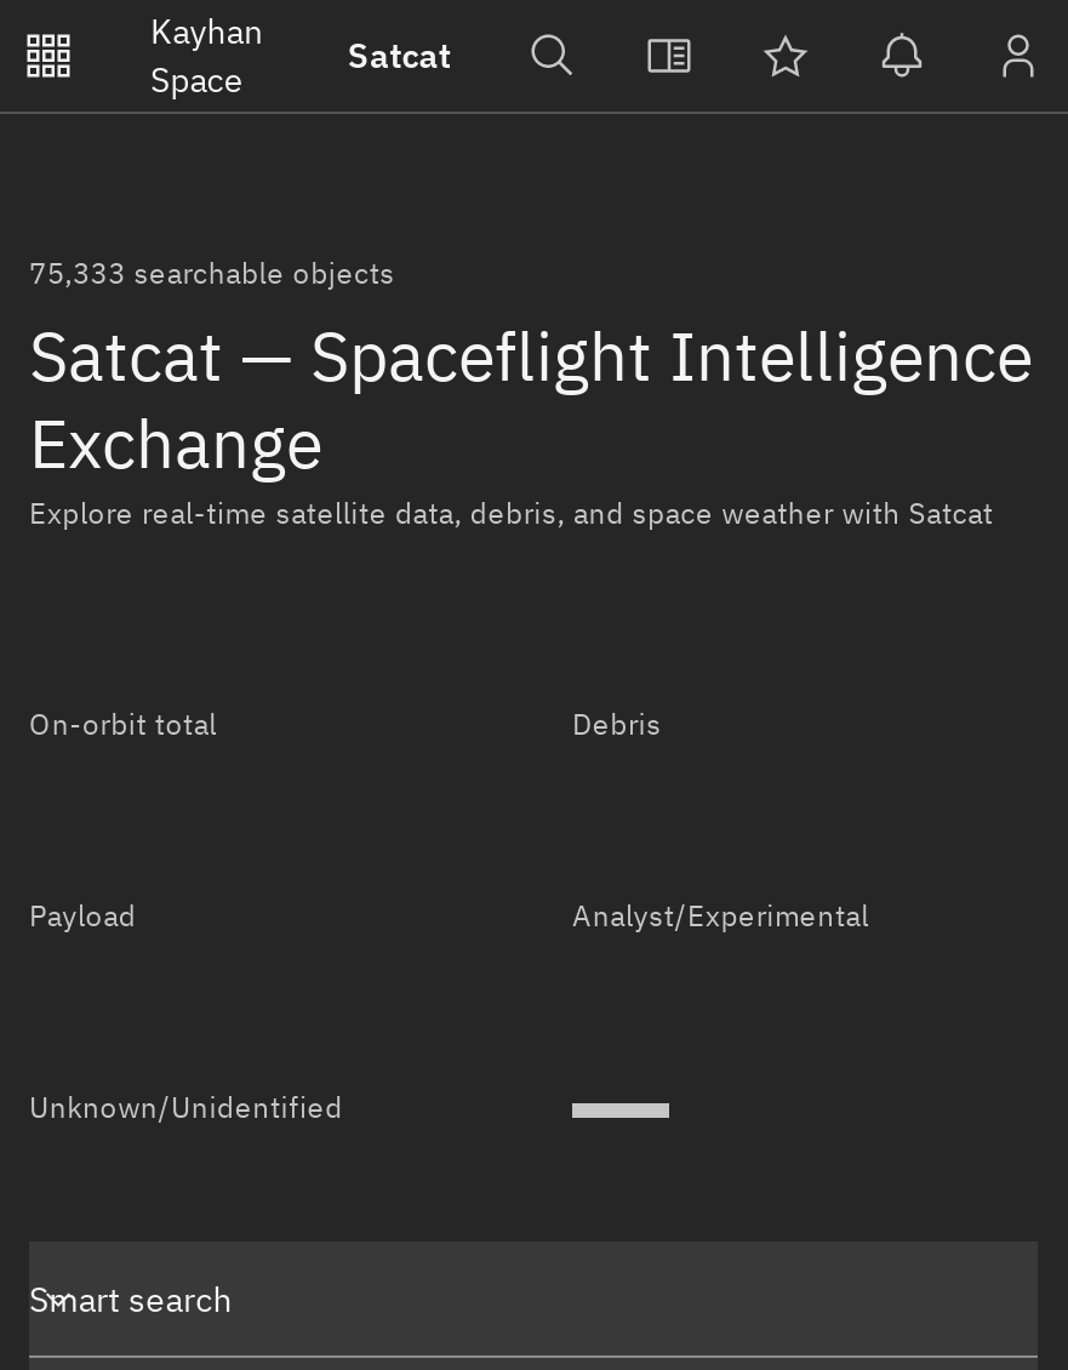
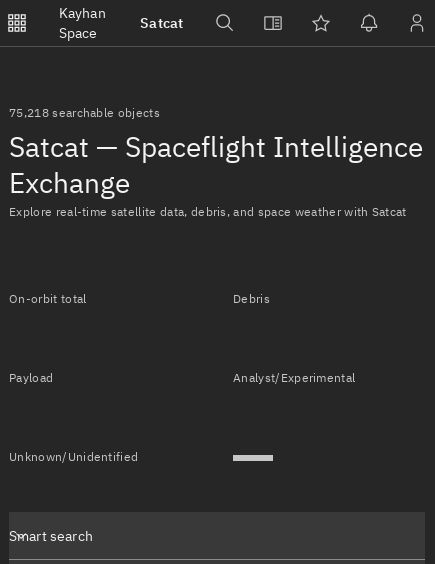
[29,255,395,291] 75,333 searchable objects -> [9,105,160,120] 75,218 searchable objects

